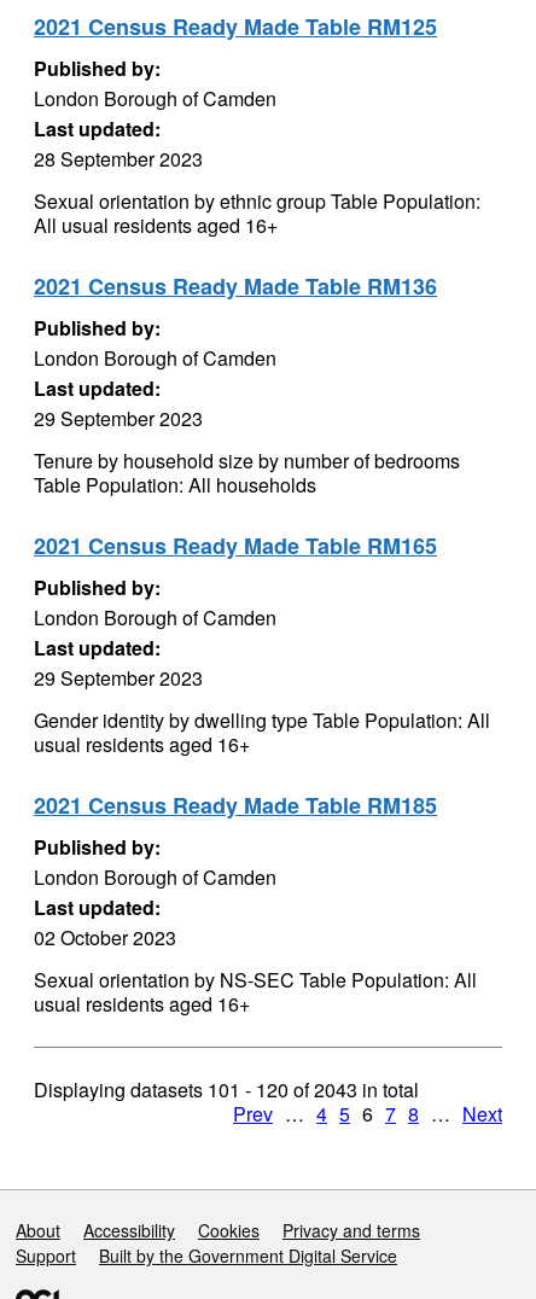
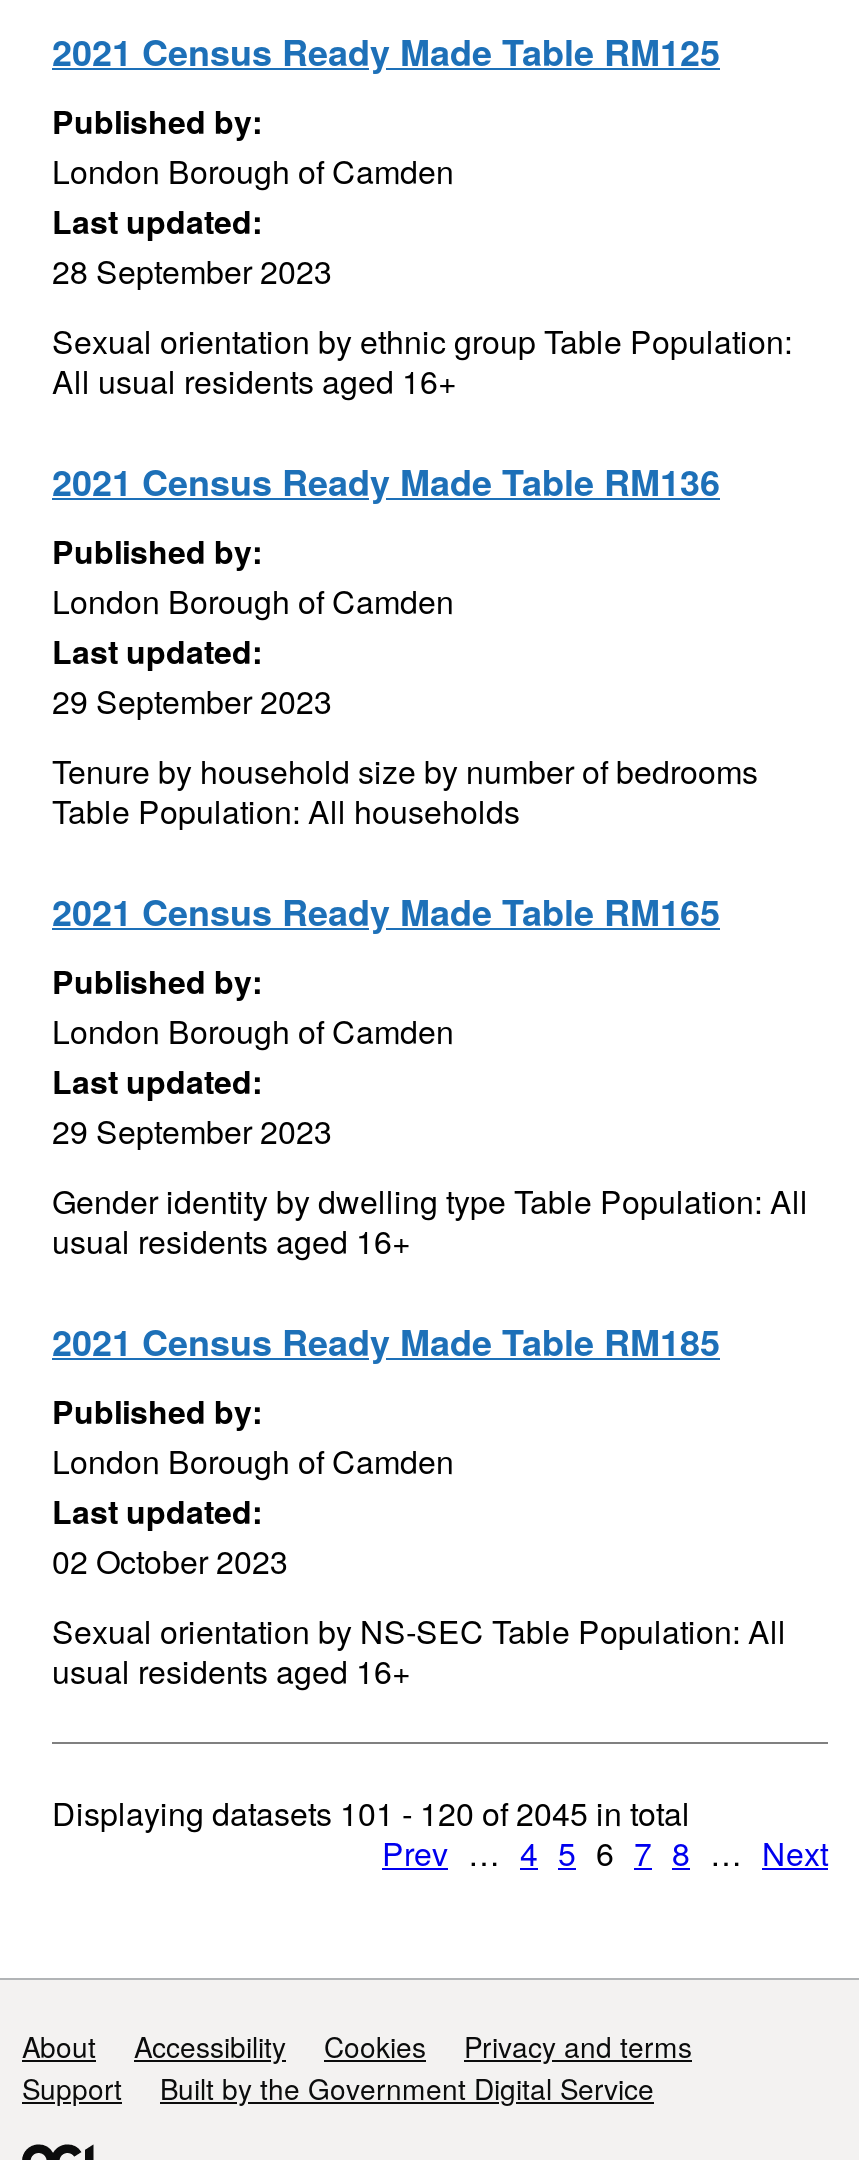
[34,1076,419,1103] Displaying datasets 101 - 120 of 2043 in total -> [52,1790,690,1836] Displaying datasets 101 - 120 of 2045 in total

